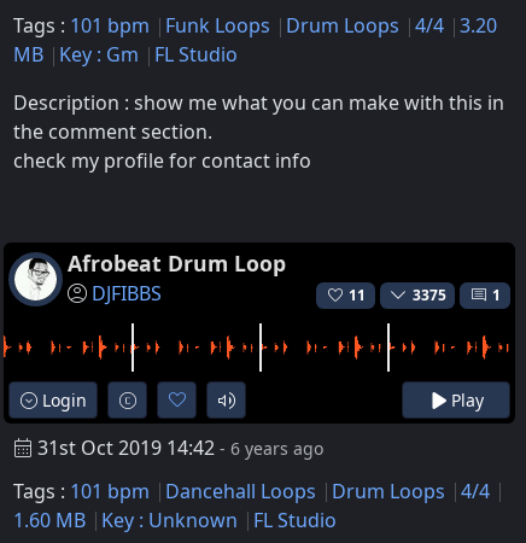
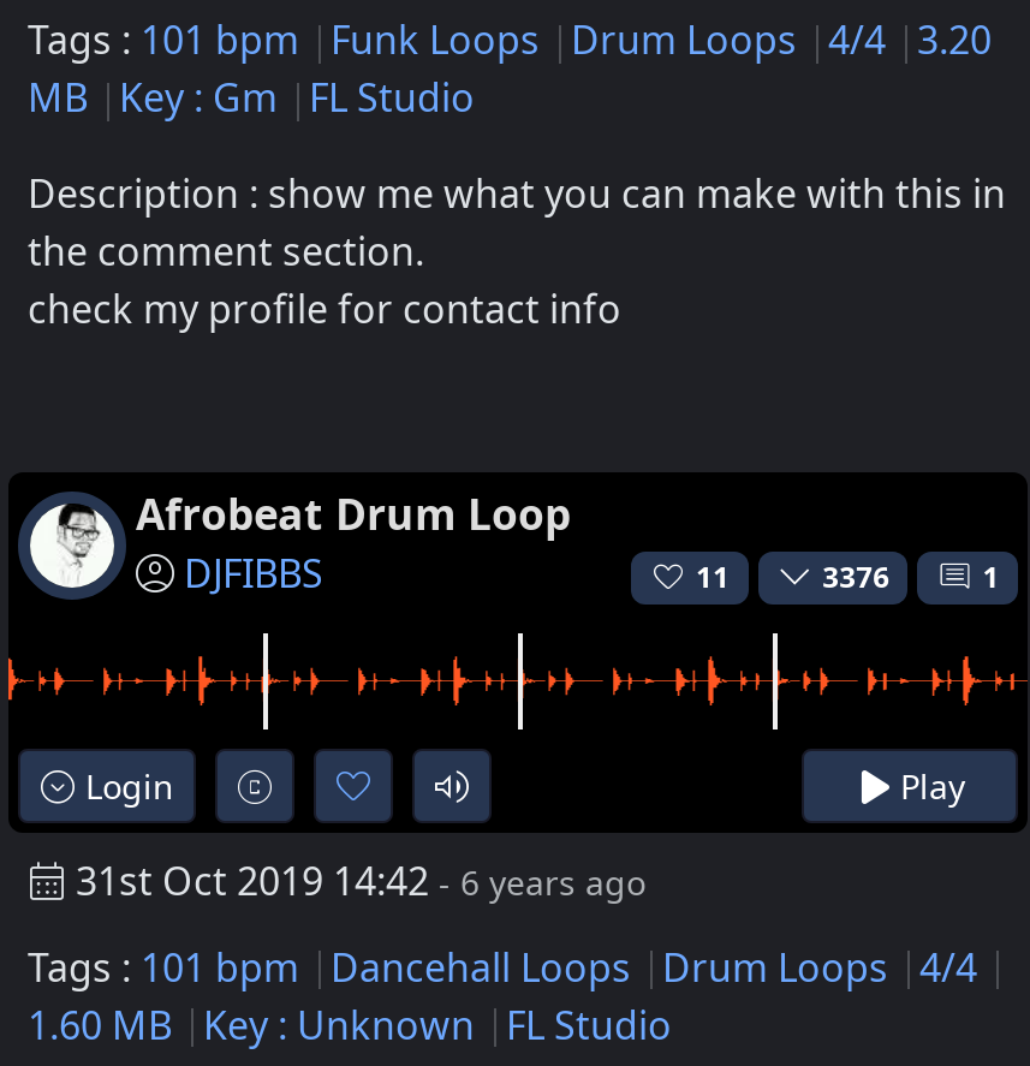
[412,285,446,306] 3375 -> [822,557,890,598] 3376

